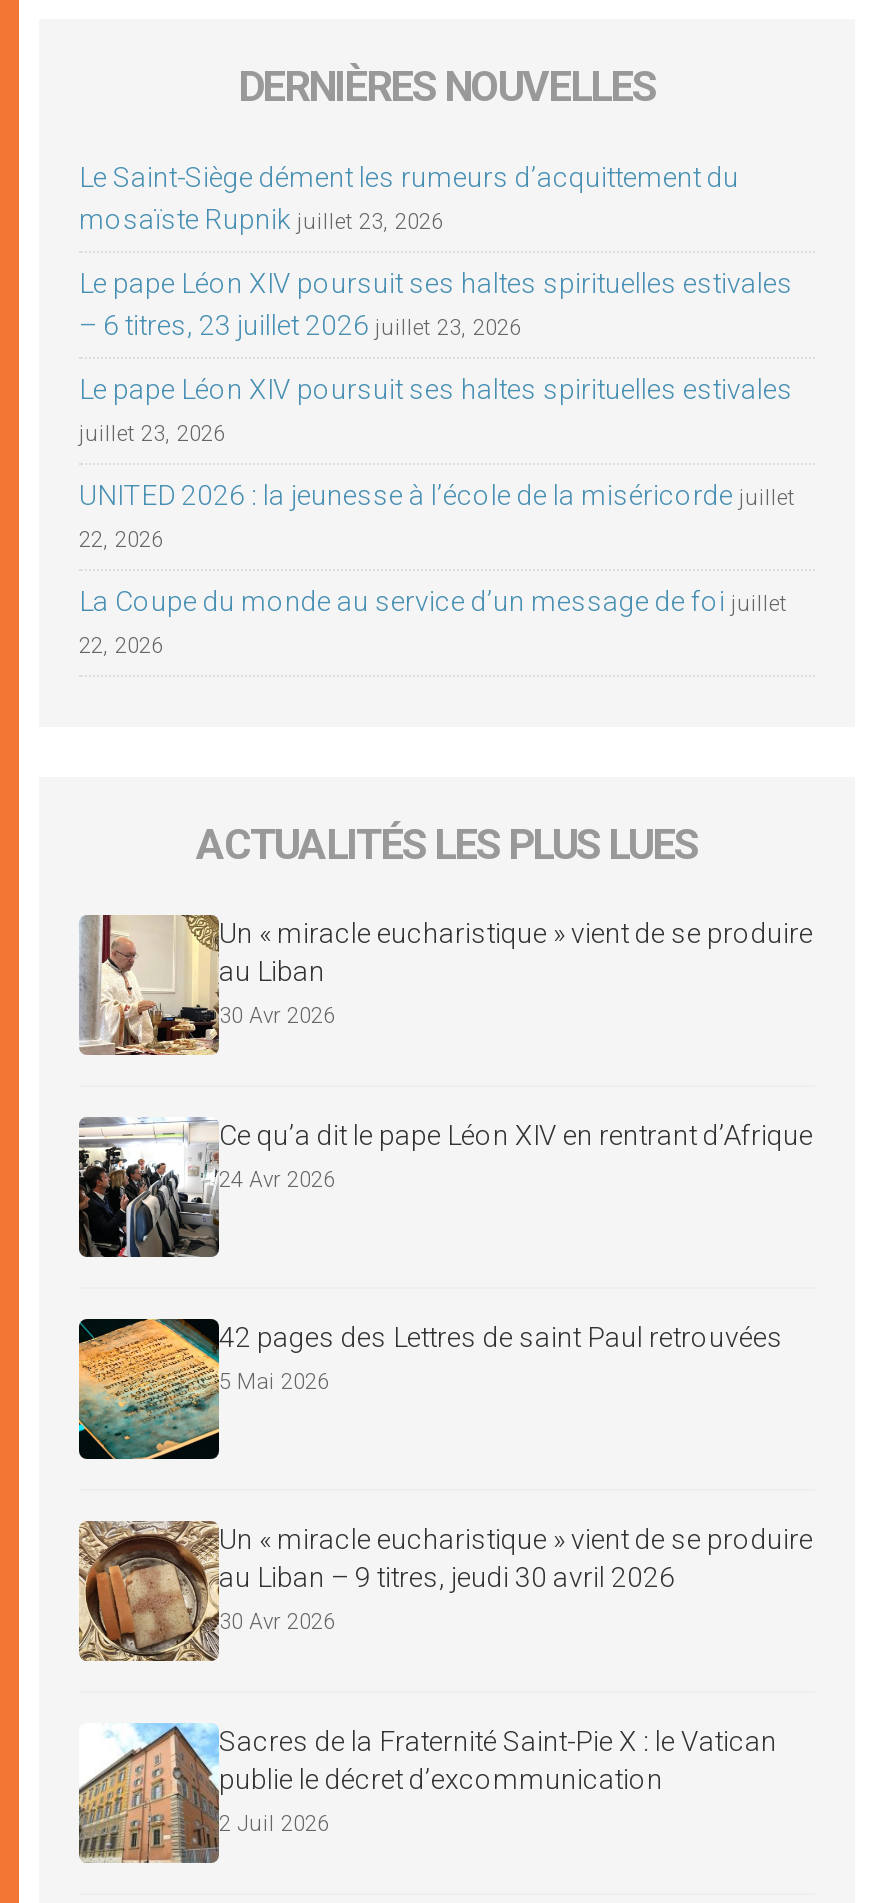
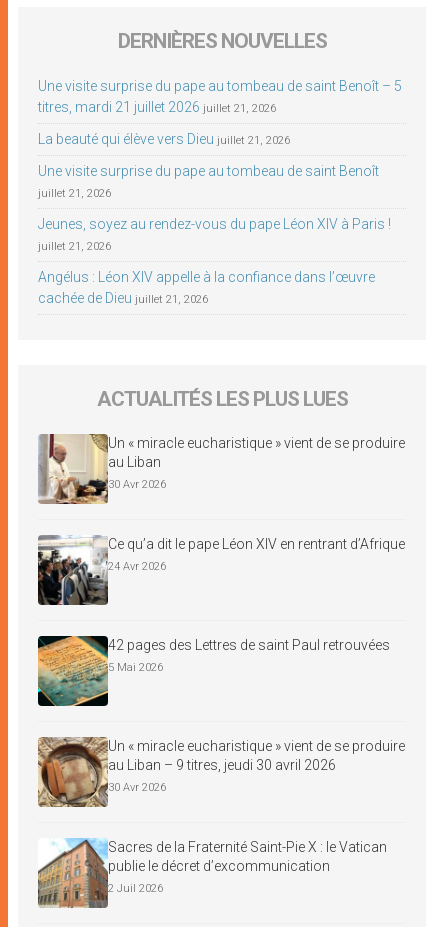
[79,161,795,659] Le Saint-Siège dément les rumeurs d’acquittement du | mosaïste Rupnik juillet 23, 2026 | Le pape Léon XIV poursuit ses haltes spirituelles estivales | – 6 titres, 23 juillet 2026 juillet 23, 2026 | Le pape Léon XIV poursuit ses haltes spirituelles estivales | juillet 23, 2026 | UNITED 2026 : la jeunesse à l’école de la miséricorde juillet | 22, 2026 | La Coupe du monde au service d’un message de foi juillet | 22, 2026 -> [38,78,402,306] Une visite surprise du pape au tombeau de saint Benoît – 5 | titres, mardi 21 juillet 2026 juillet 21, 2026 | La beauté qui élève vers Dieu juillet 21, 2026 | Une visite surprise du pape au tombeau de saint Benoît | juillet 21, 2026 | Jeunes, soyez au rendez-vous du pape Léon XIV à Paris ! | juillet 21, 2026 | Angélus : Léon XIV appelle à la confiance dans l’œuvre | cachée de Dieu juillet 21, 2026

